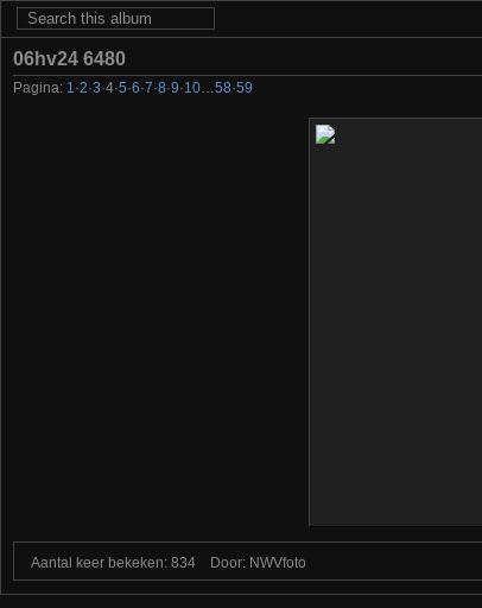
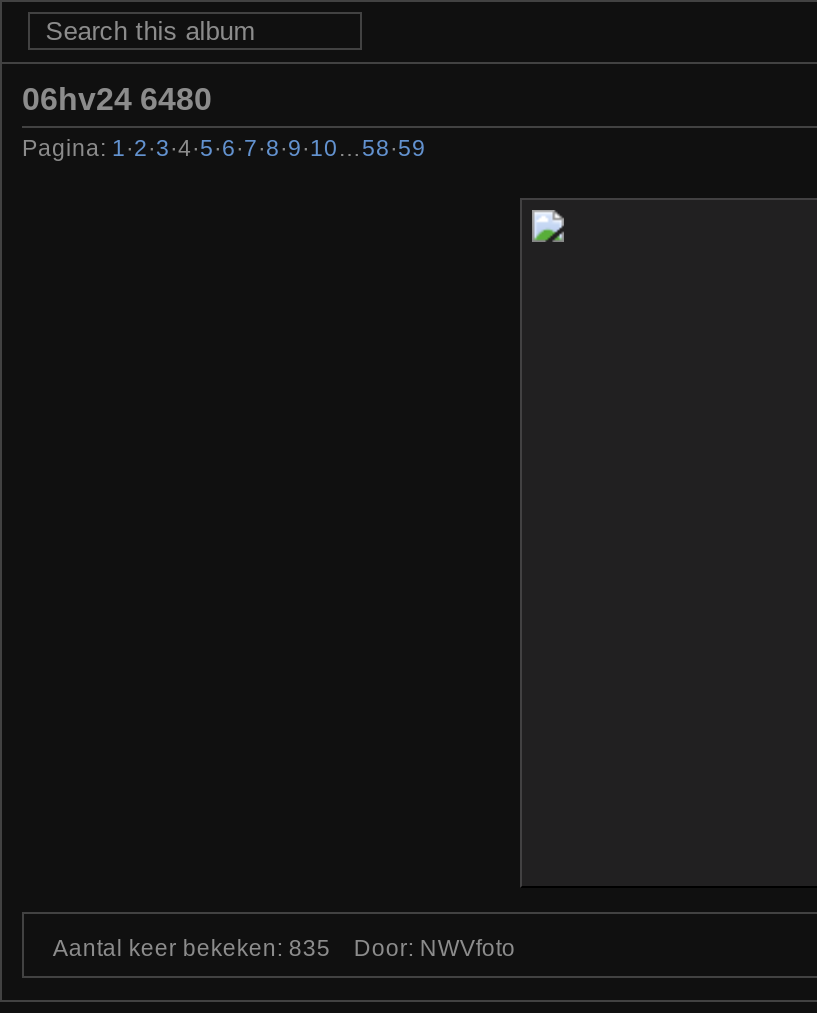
[31,556,196,570] Aantal keer bekeken: 834 -> [53,937,331,961] Aantal keer bekeken: 835

